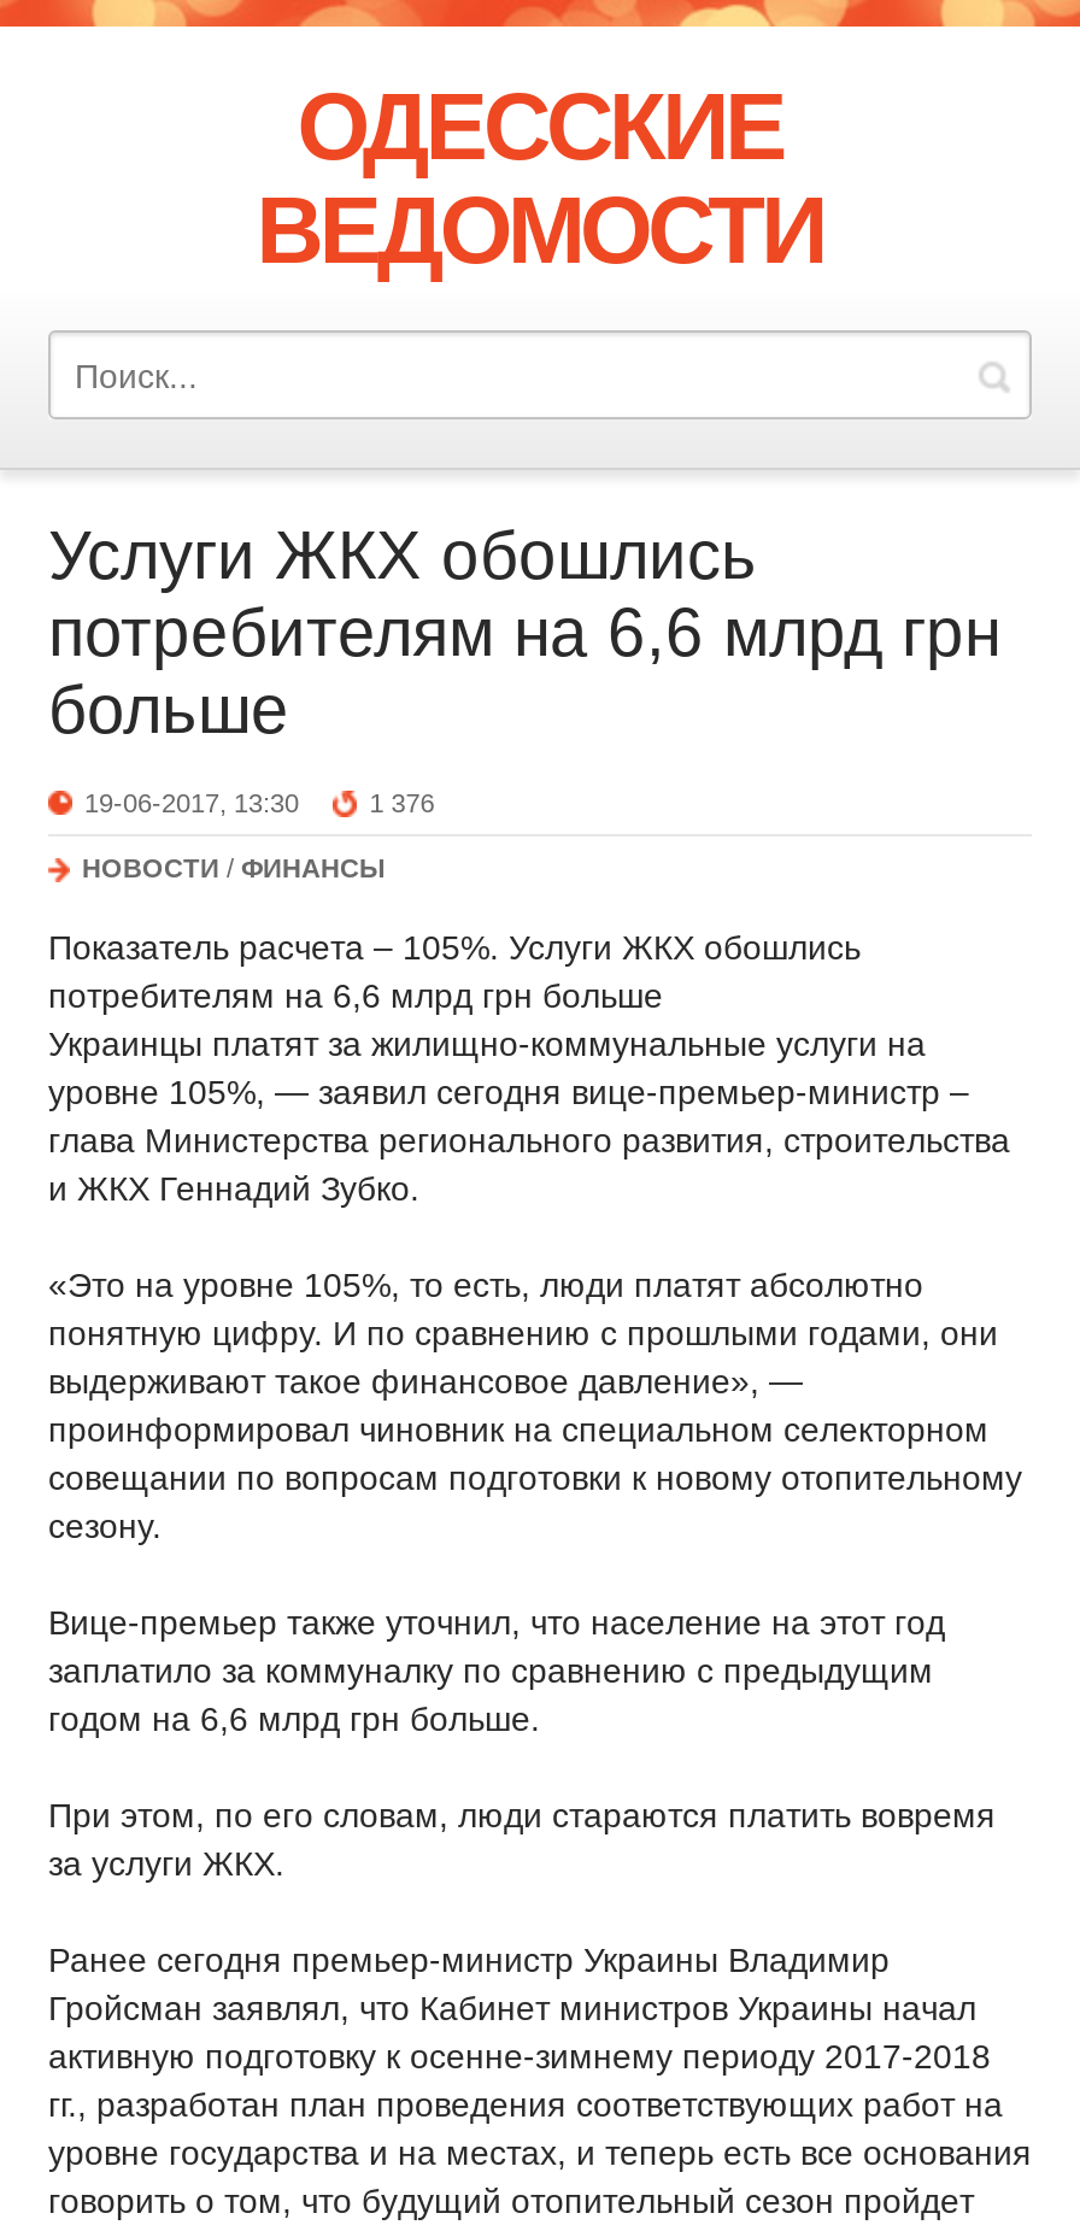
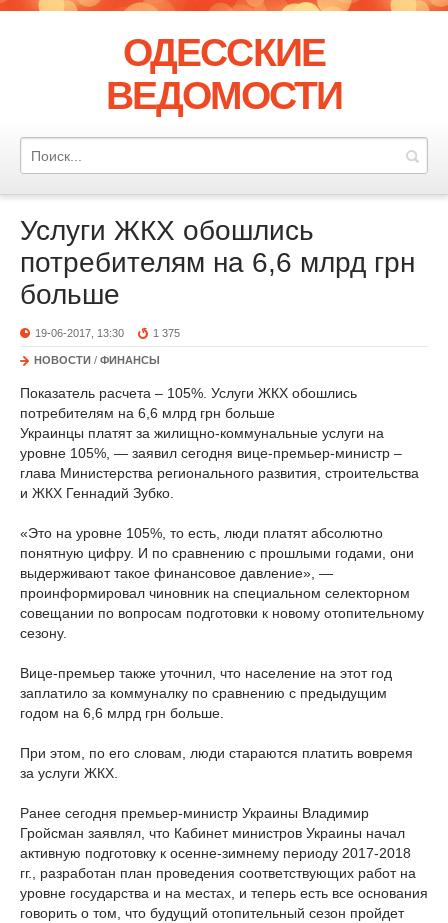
[369,788,434,817] 1 376 -> [153,327,180,339] 1 375

